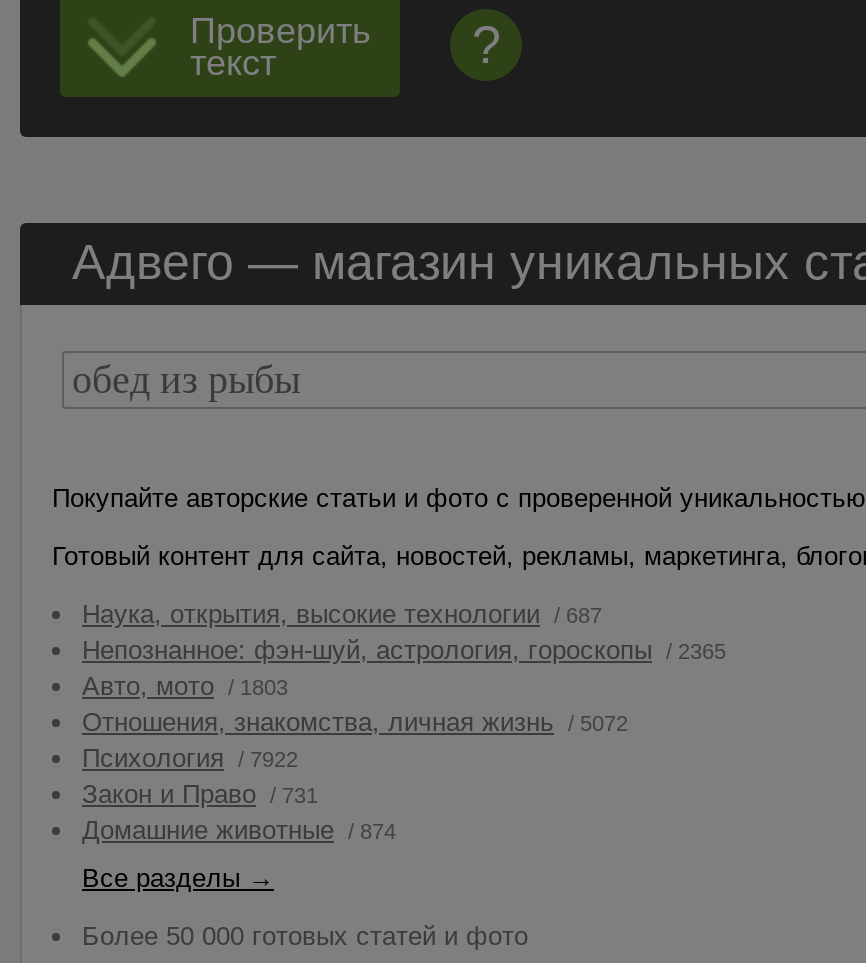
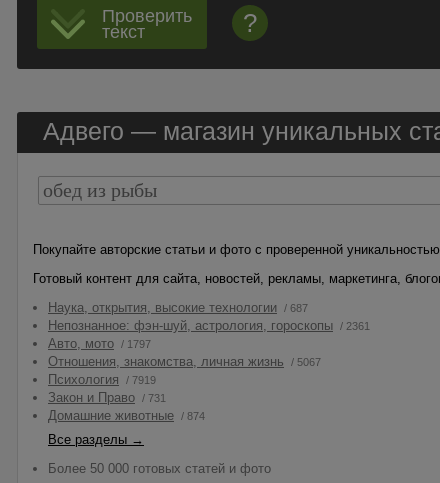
[82,635,726,665] Непознанное: фэн-шуй, астрология, гороскопы / 2365 -> [48,318,370,333] Непознанное: фэн-шуй, астрология, гороскопы / 2361
[82,671,288,701] Авто, мото / 1803 -> [48,336,151,351] Авто, мото / 1797
[82,707,628,737] Отношения, знакомства, личная жизнь / 5072 -> [48,354,321,369] Отношения, знакомства, личная жизнь / 5067
[82,743,298,773] Психология / 7922 -> [48,372,156,387] Психология / 7919

